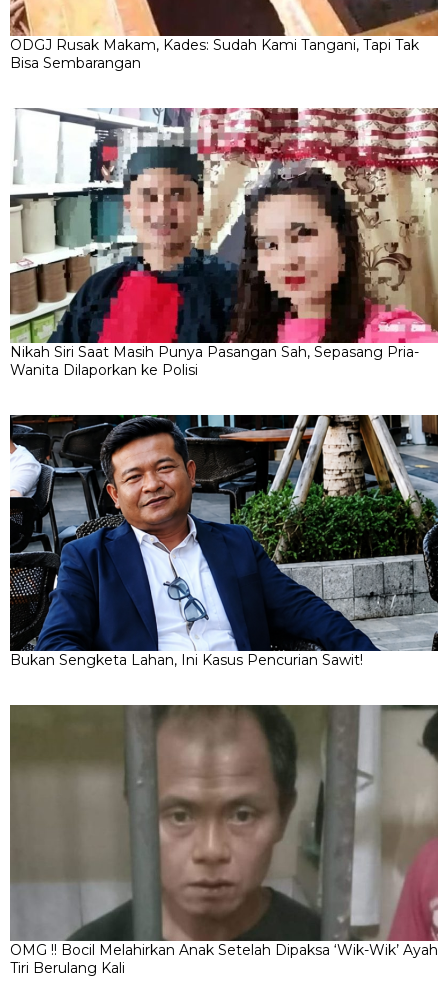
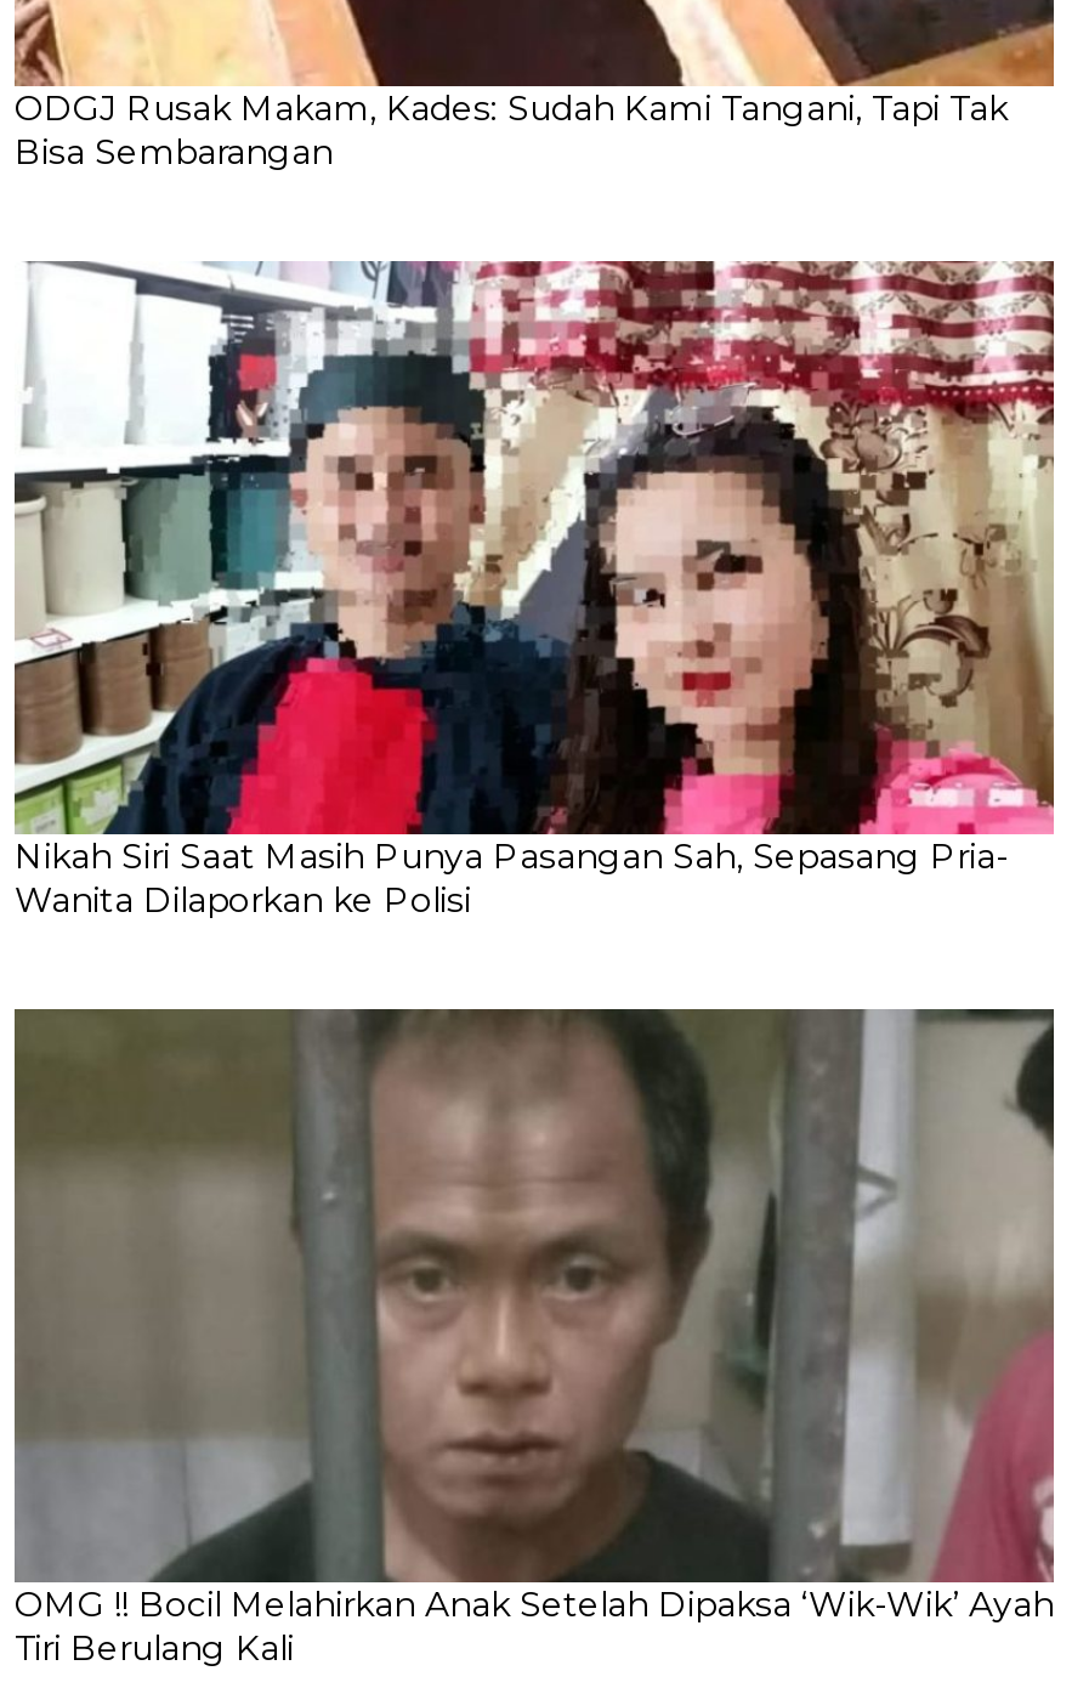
[9,414,439,669] [image] | Bukan Sengketa Lahan, Ini Kasus Pencurian Sawit! -> none

